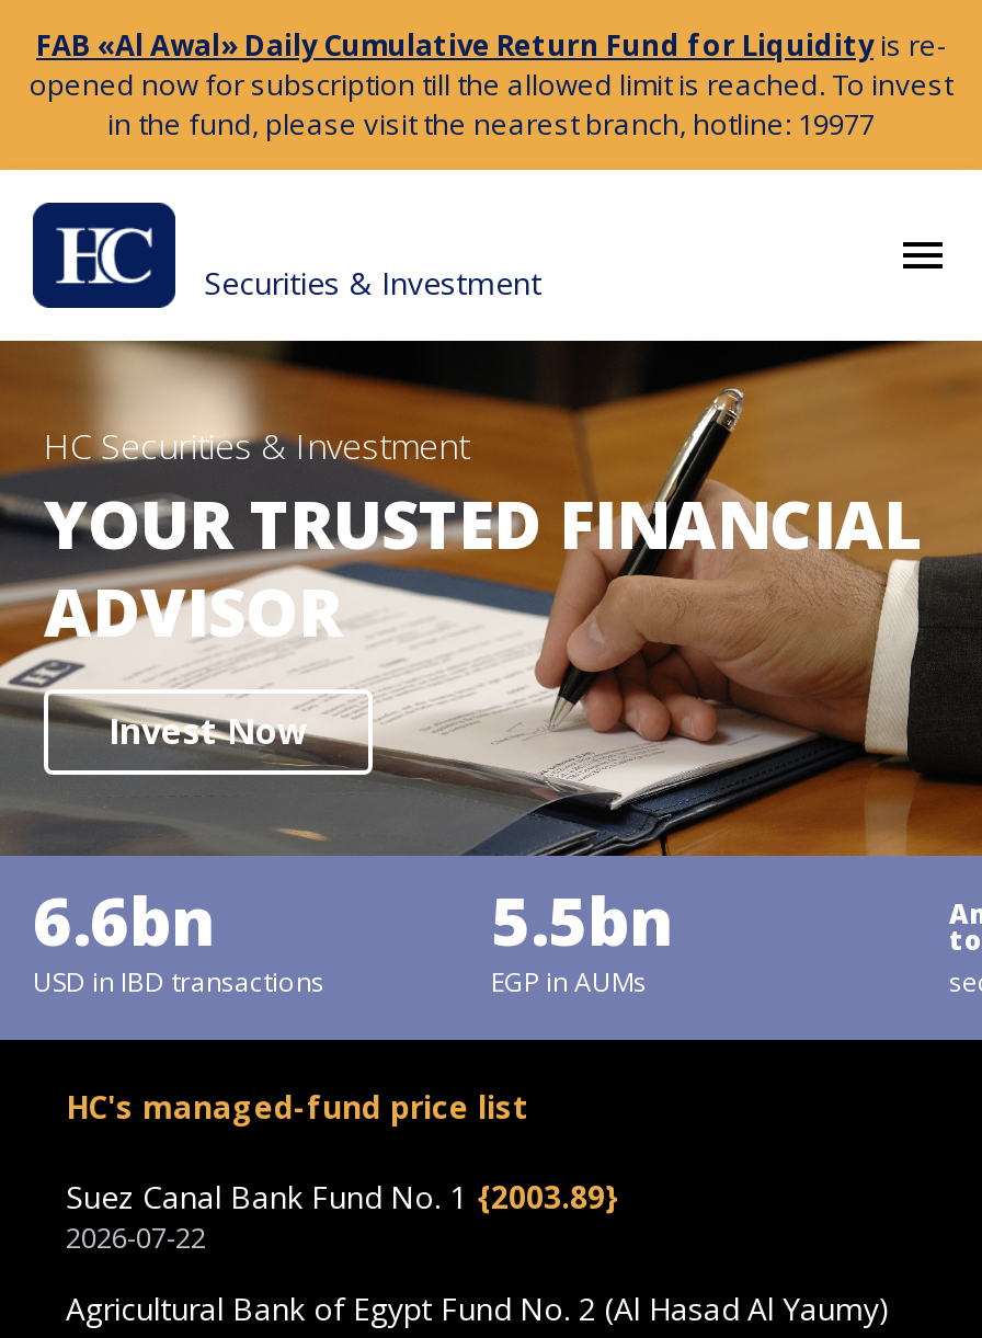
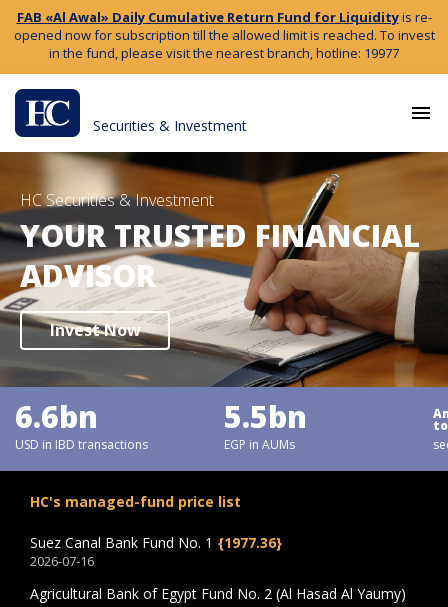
[66,1176,618,1217] Suez Canal Bank Fund No. 1 {2003.89} -> [30,533,282,552] Suez Canal Bank Fund No. 1 {1977.36}
[66,1217,206,1257] 2026-07-22 -> [30,552,94,570] 2026-07-16

